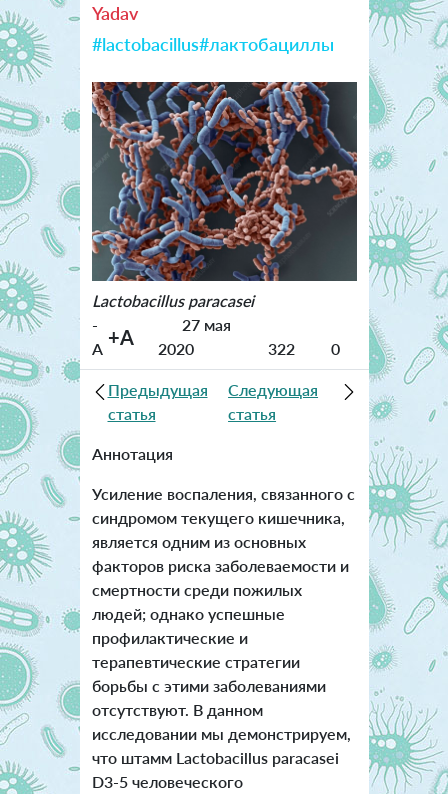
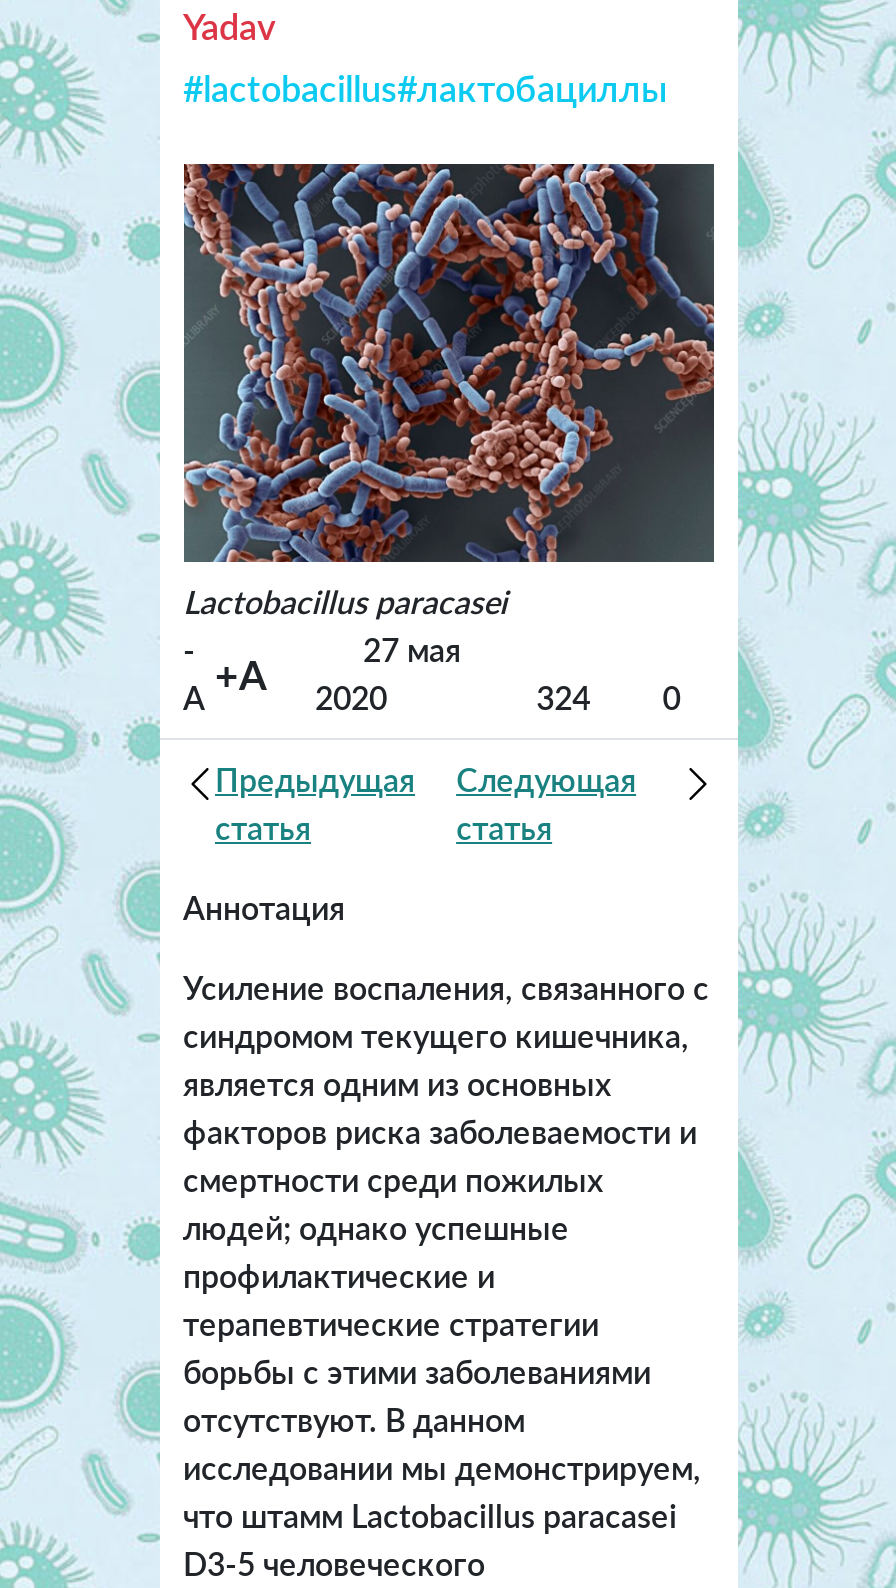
[268,339,340,358] 322 0 -> [536,678,680,716] 324 0

